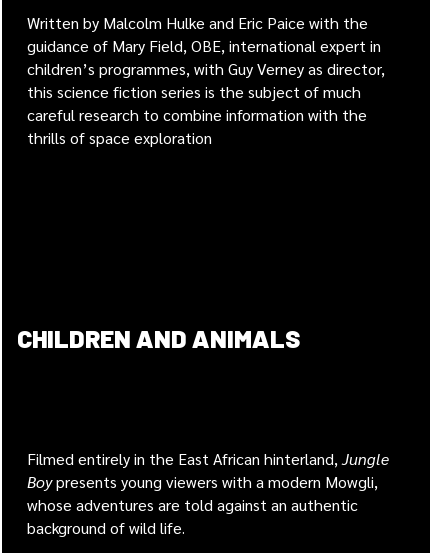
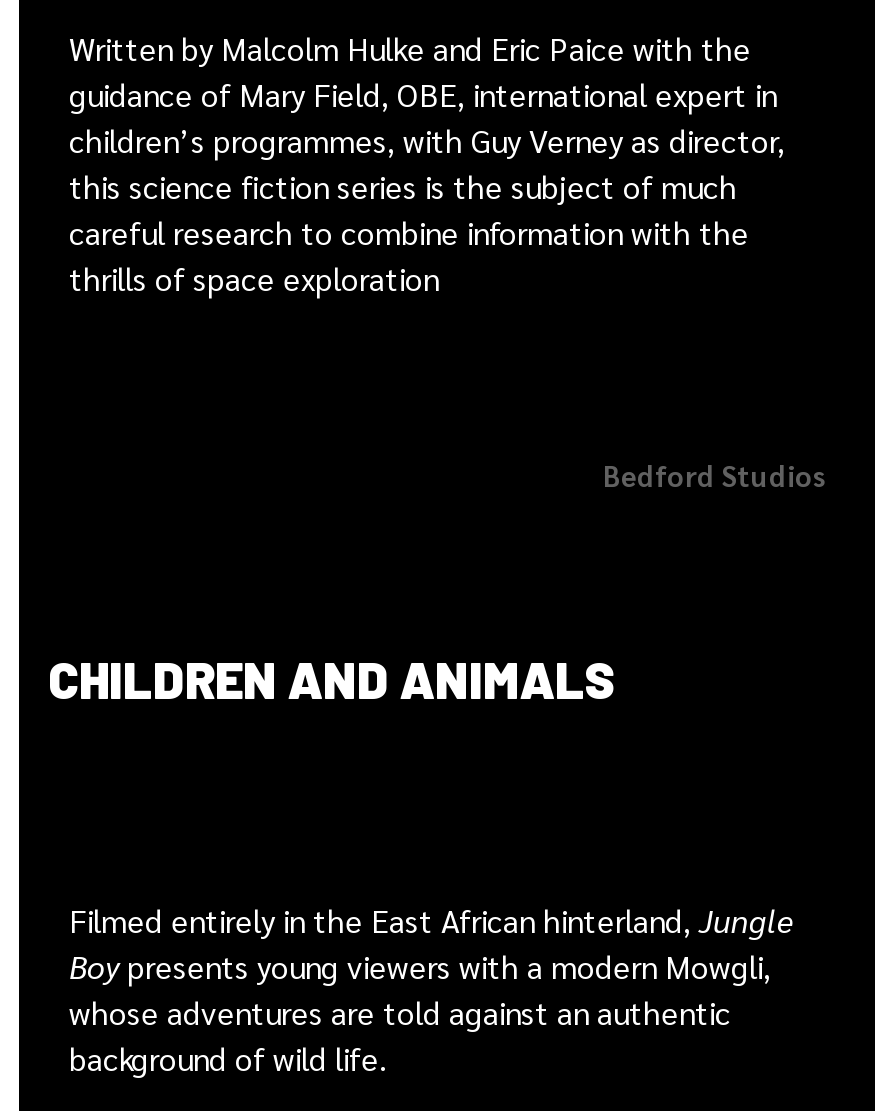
none -> [603,456,825,492] Bedford Studios

